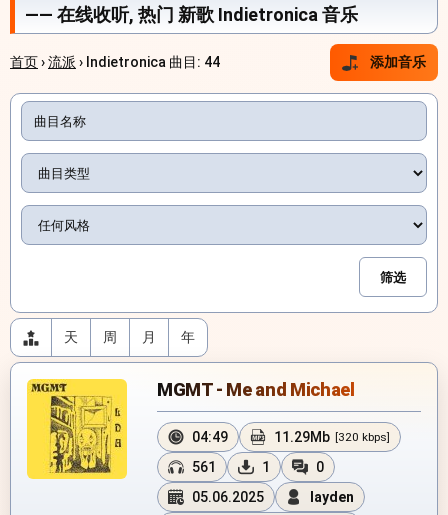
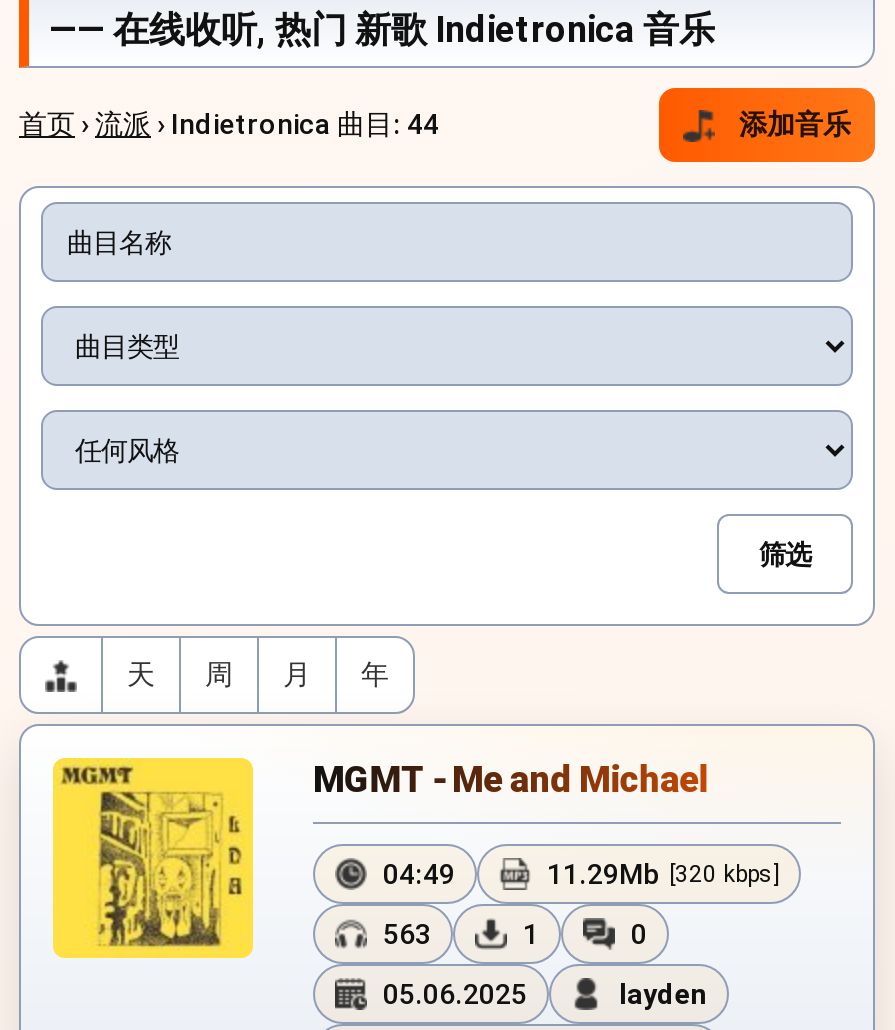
[192,459,216,475] 561 -> [383,918,431,950] 563

